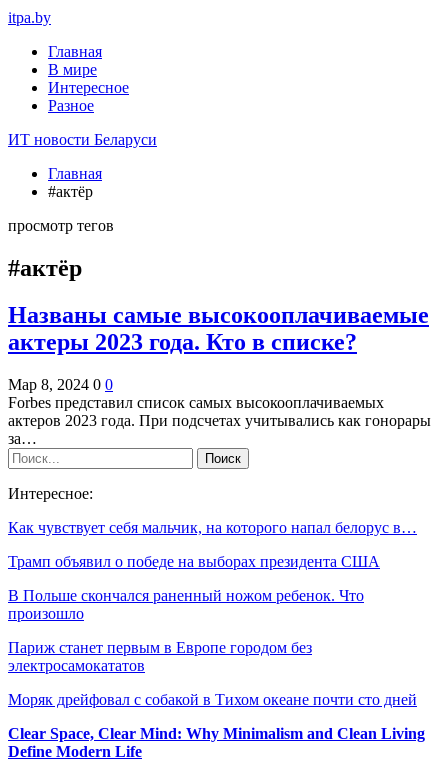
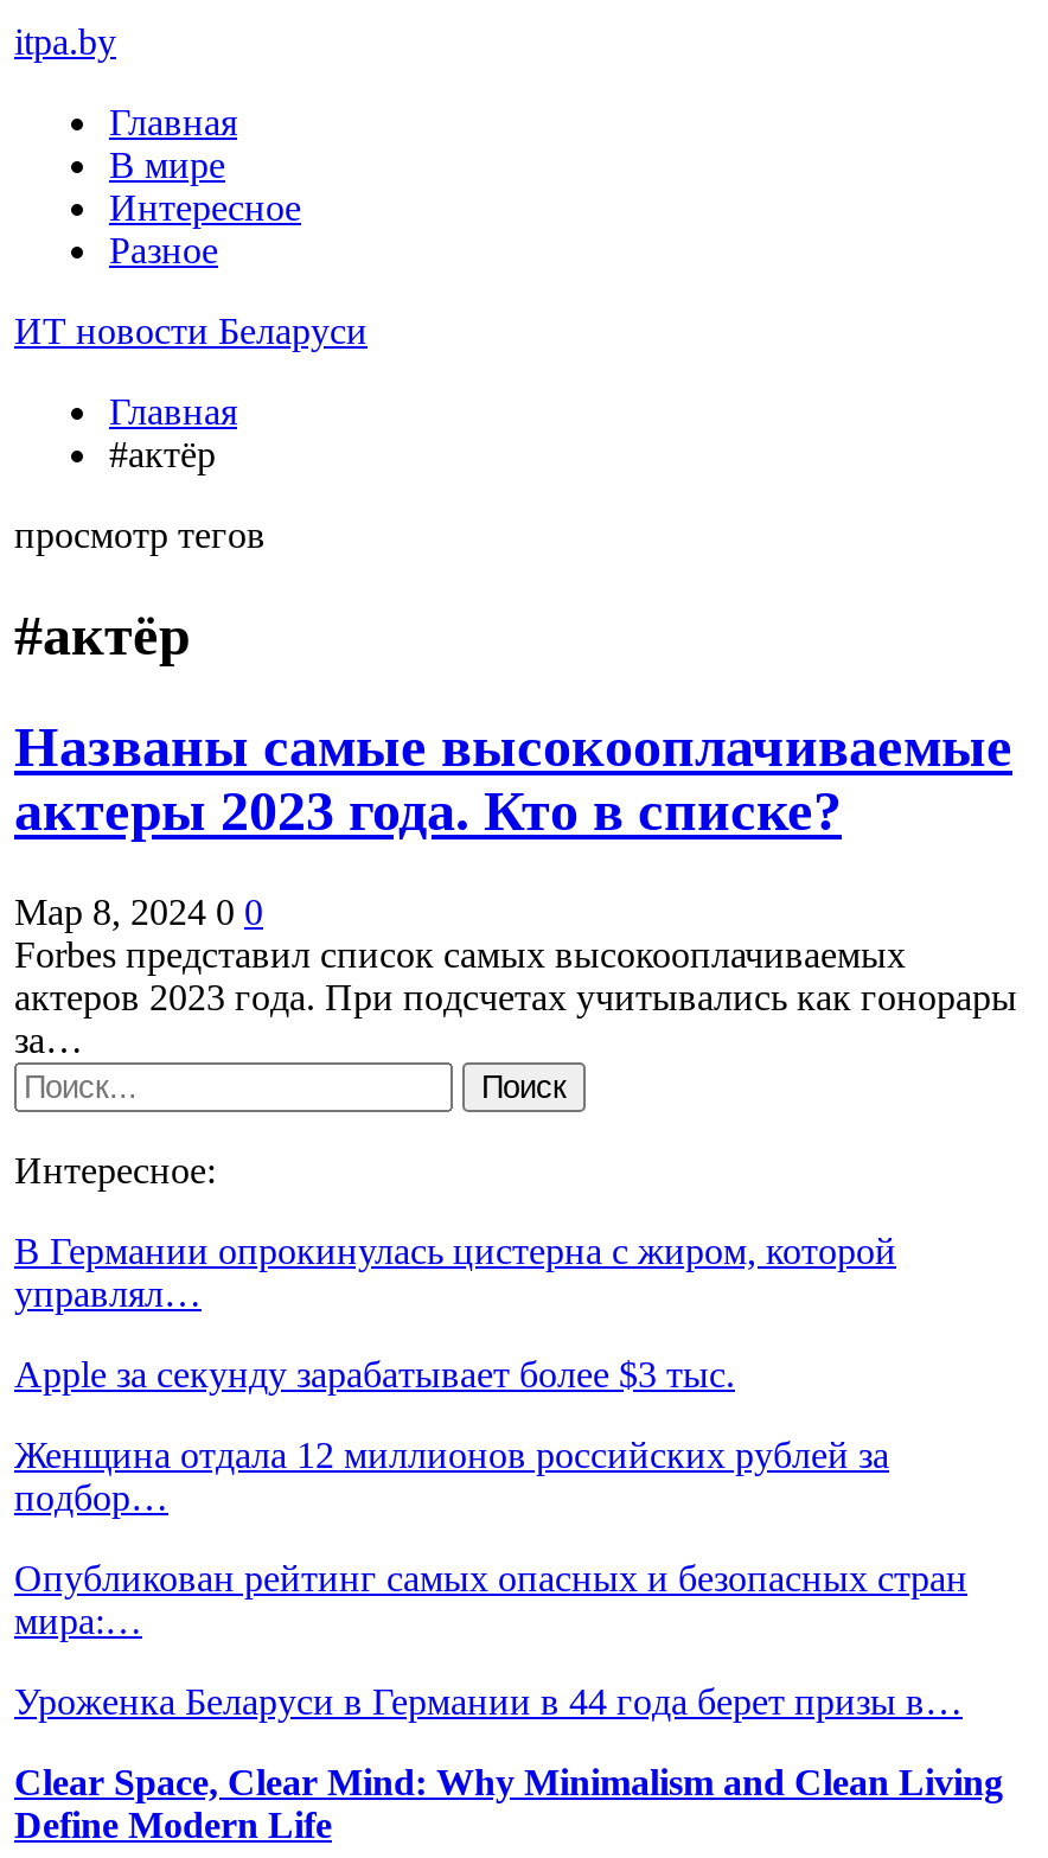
[8,519,417,536] Как чувствует себя мальчик, на которого напал белорус в… -> [14,1230,896,1313] В Германии опрокинулась цистерна с жиром, которой | управлял…
[8,553,380,570] Трамп объявил о победе на выборах президента США -> [14,1353,735,1394] Apple за секунду зарабатывает более $3 тыс.
[8,587,364,622] В Польше скончался раненный ножом ребенок. Что | произошло -> [14,1434,889,1517] Женщина отдала 12 миллионов российских рублей за | подбор…
[8,639,312,674] Париж станет первым в Европе городом без | электросамокататов -> [14,1557,967,1640] Опубликован рейтинг самых опасных и безопасных стран | мира:…
[8,691,417,708] Моряк дрейфовал с собакой в Тихом океане почти сто дней -> [14,1681,963,1721] Уроженка Беларуси в Германии в 44 года берет призы в…

